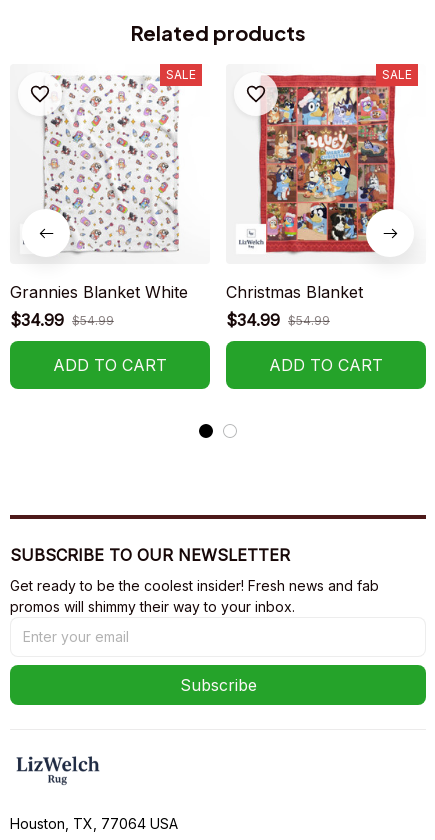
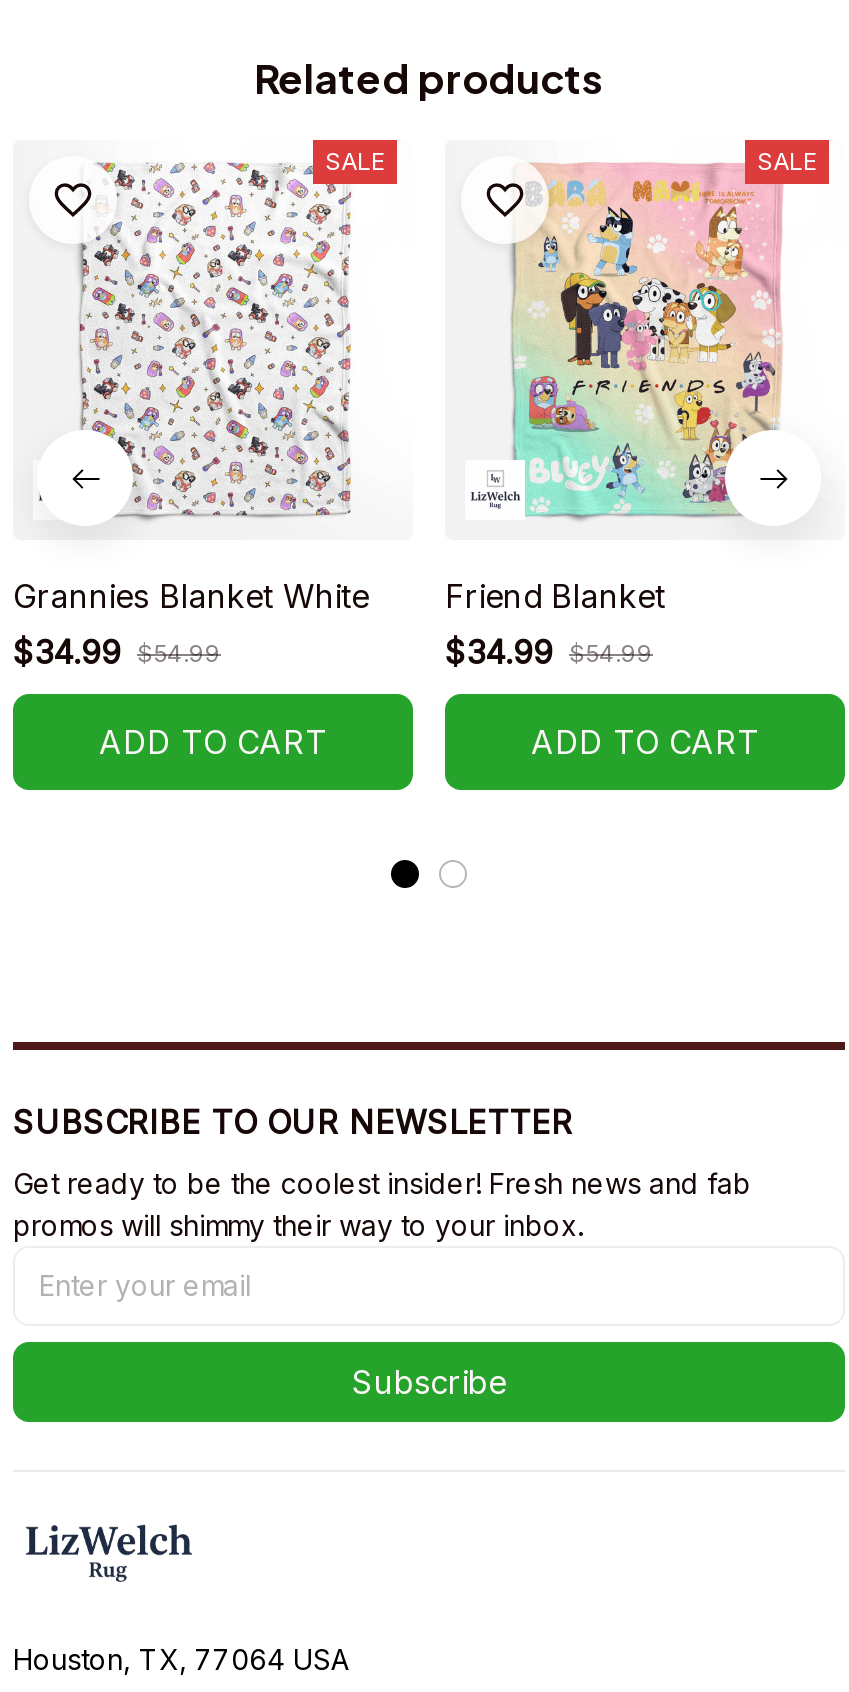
[226,75,396,302] [image] | Christmas Blanket -> [445,164,783,616] [image] | Friend Blanket

